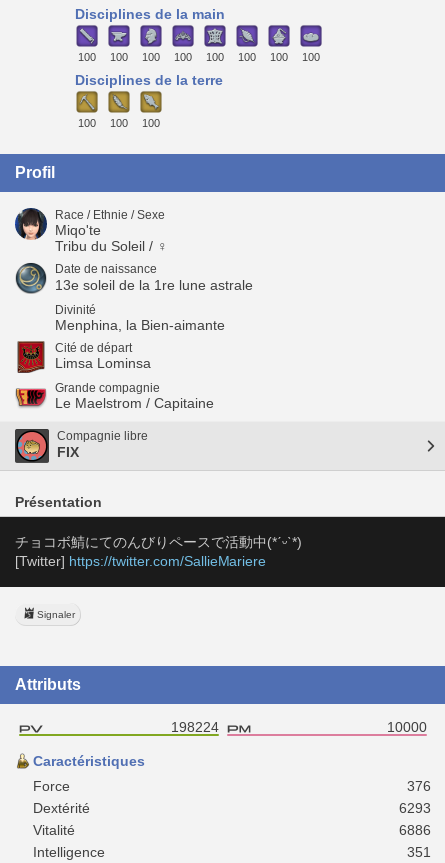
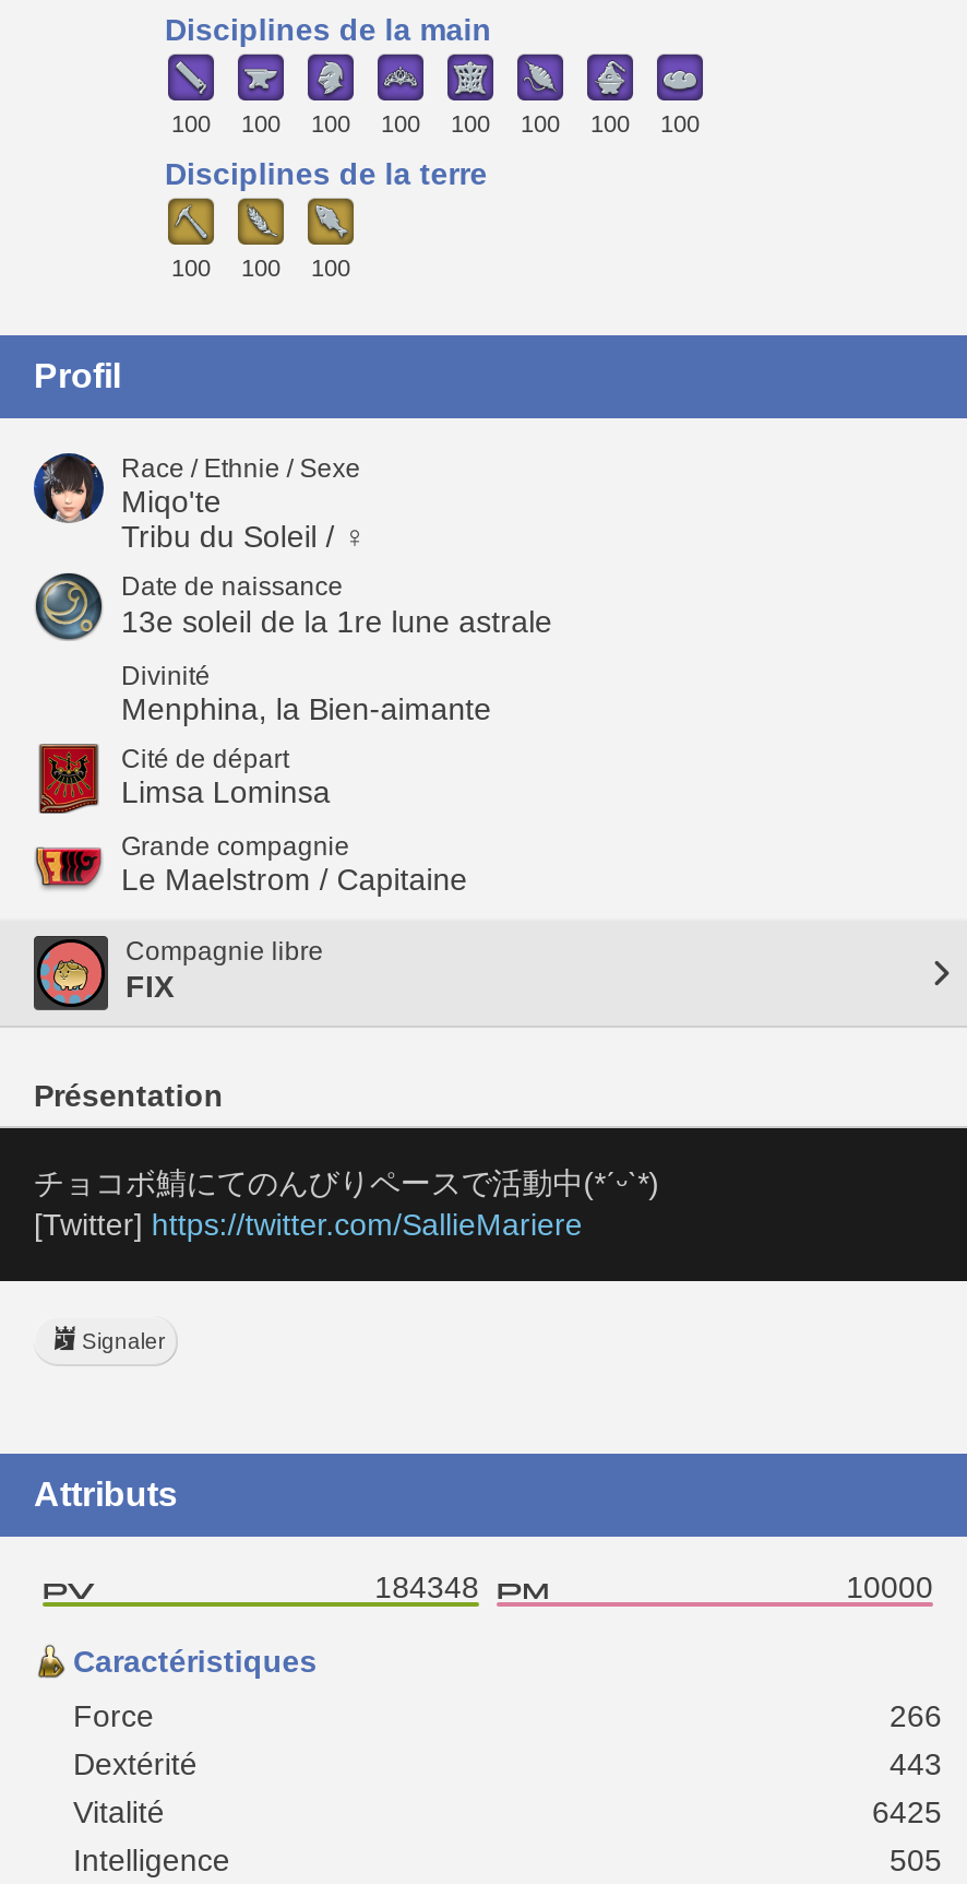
[171,719,219,735] 198224 -> [375,1569,479,1604] 184348
[407,778,431,794] 376 -> [890,1697,942,1732] 266
[399,800,431,816] 6293 -> [890,1746,942,1780] 443
[399,822,431,838] 6886 -> [872,1794,942,1829] 6425
[407,844,431,860] 351 -> [890,1842,942,1877] 505

